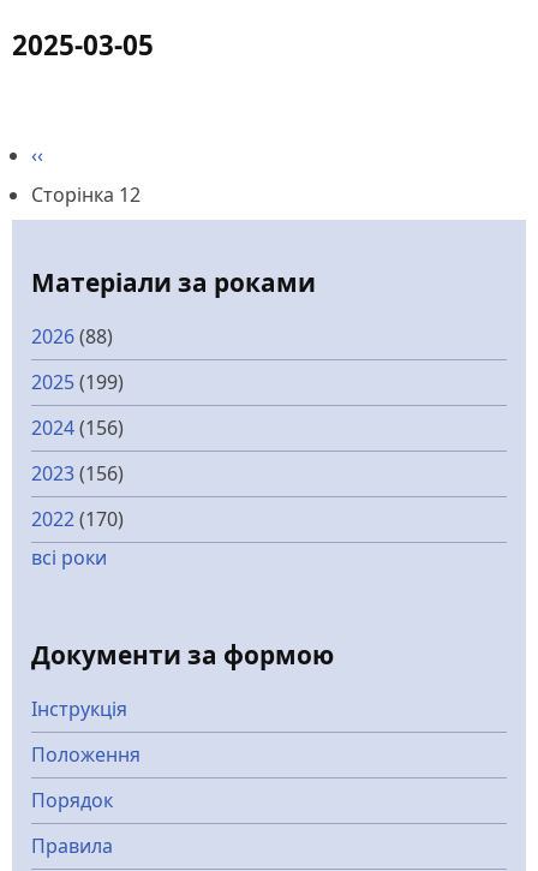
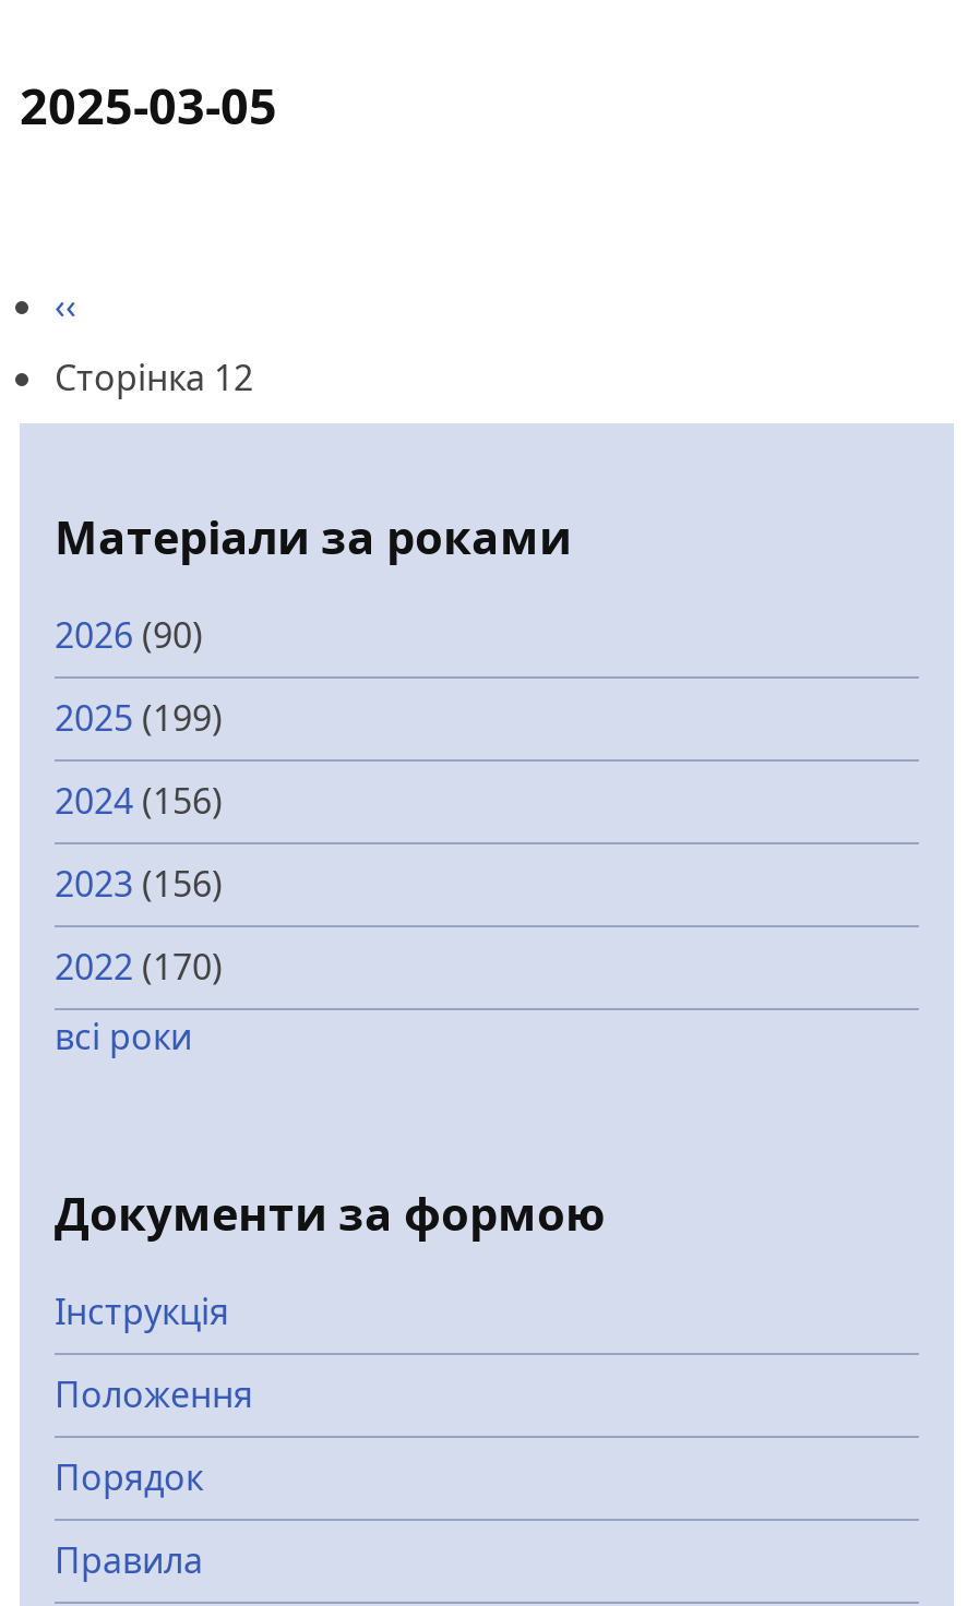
[31,323,113,350] 2026 (88) -> [55,611,203,659] 2026 (90)

